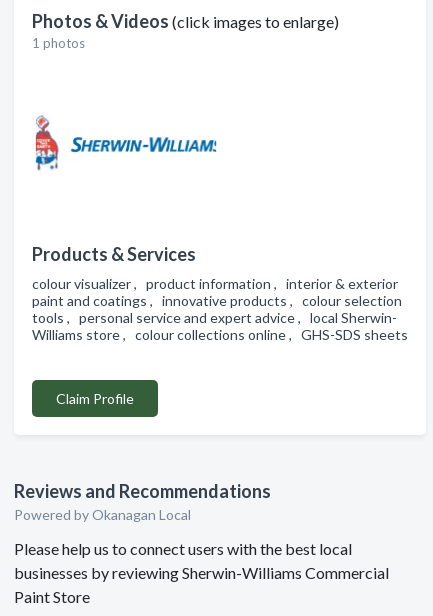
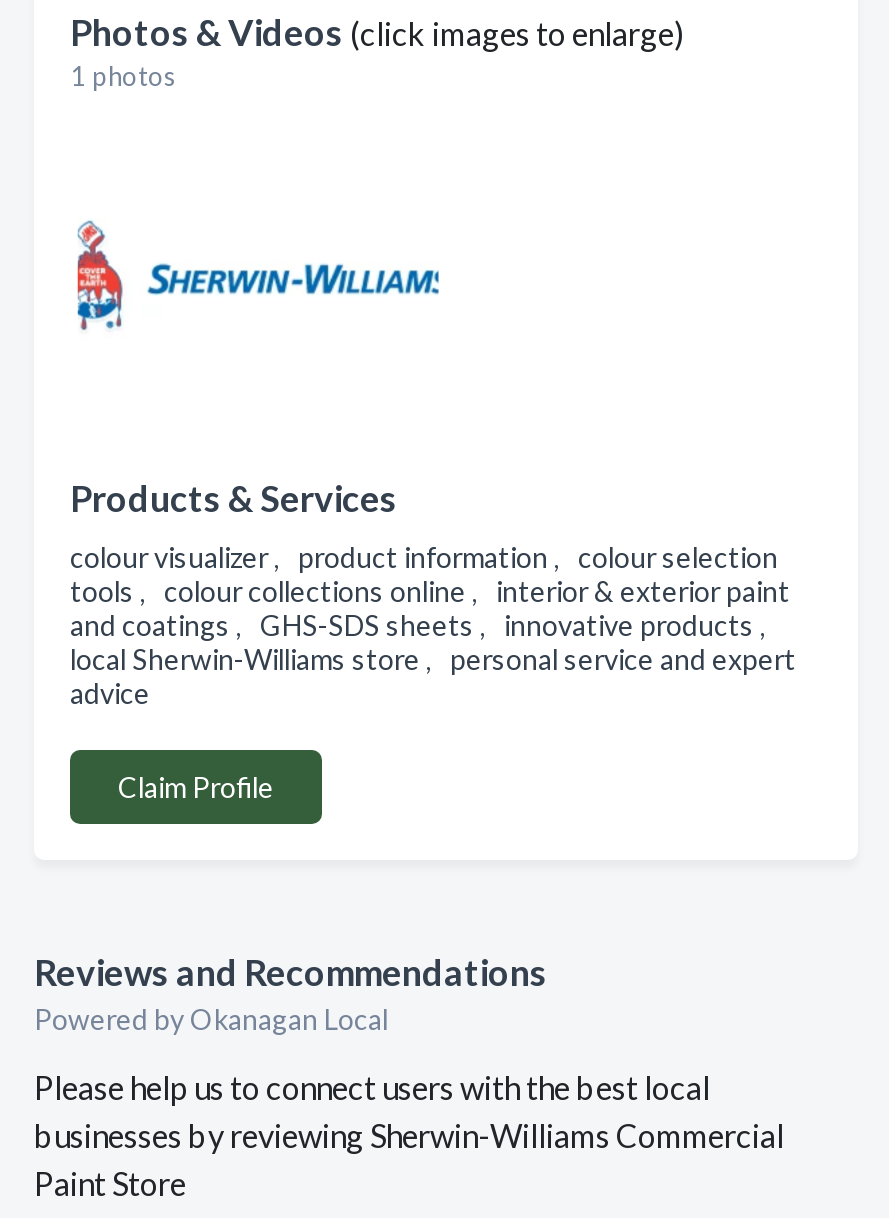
[32,275,408,343] colour visualizer , product information , interior & exterior | paint and coatings , innovative products , colour selection | tools , personal service and expert advice , local Sherwin- | Williams store , colour collections online , GHS-SDS sheets -> [70,540,796,710] colour visualizer , product information , colour selection | tools , colour collections online , interior & exterior paint | and coatings , GHS-SDS sheets , innovative products , | local Sherwin-Williams store , personal service and expert | advice

